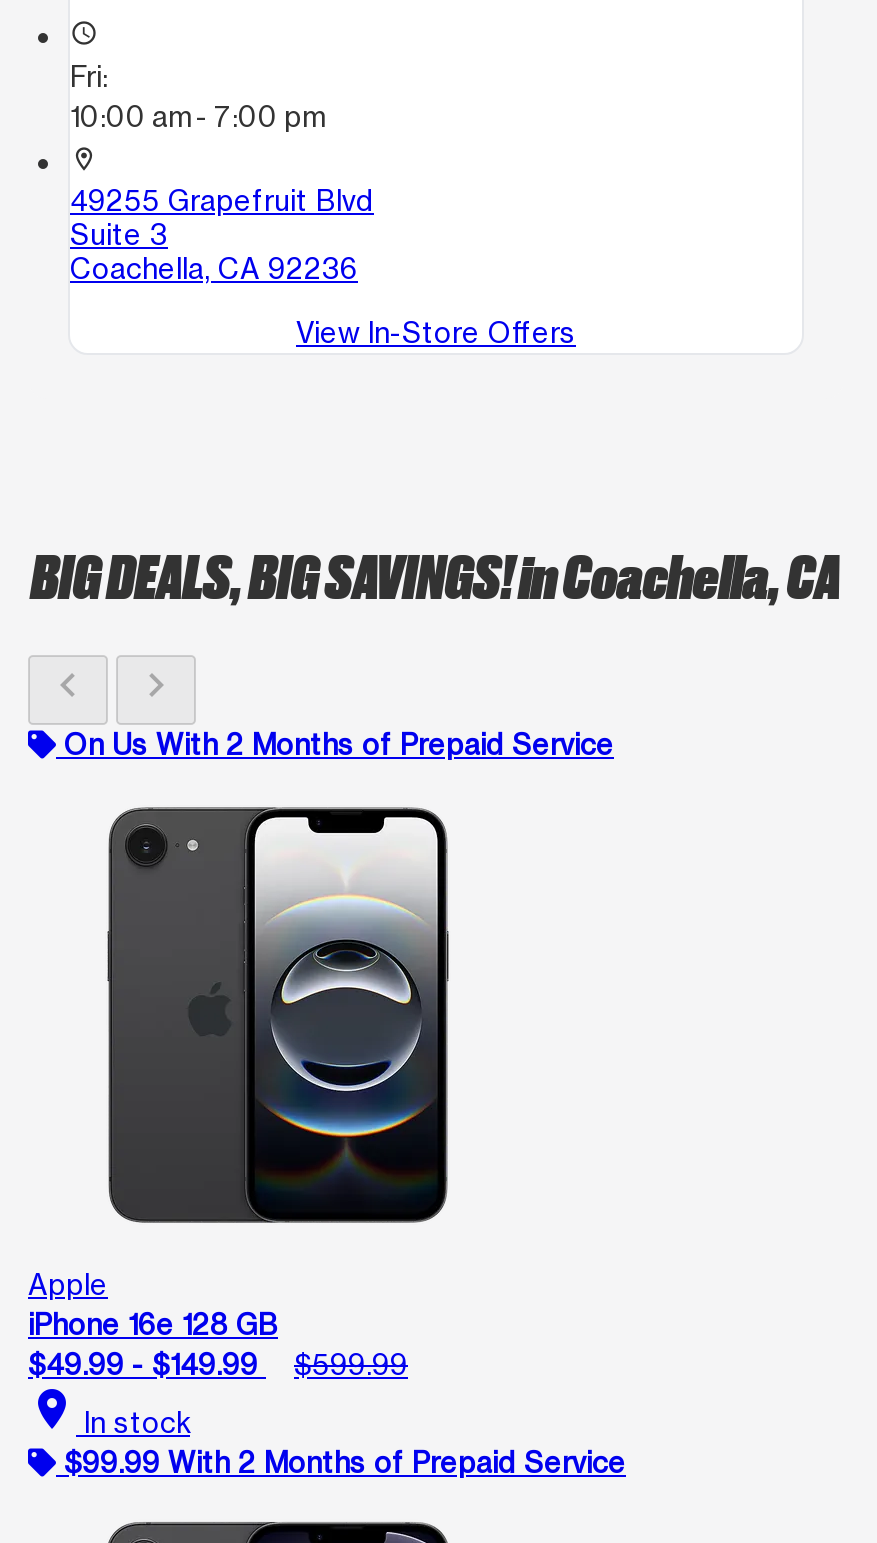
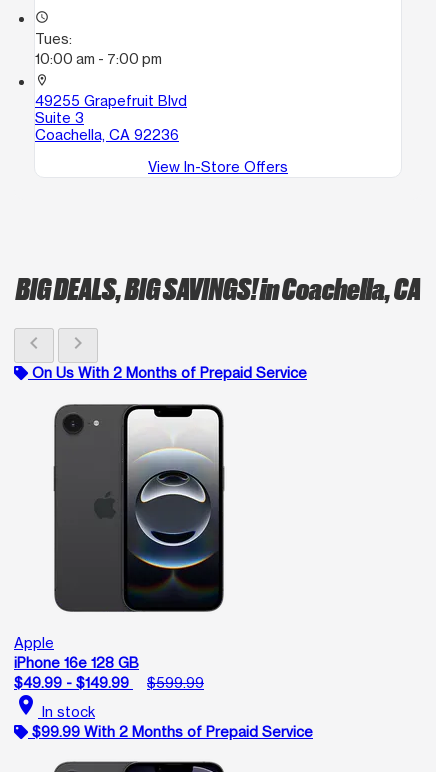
[70,59,114,93] Fri: -> [35,30,75,47] Tues:

